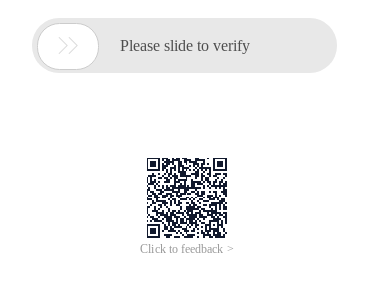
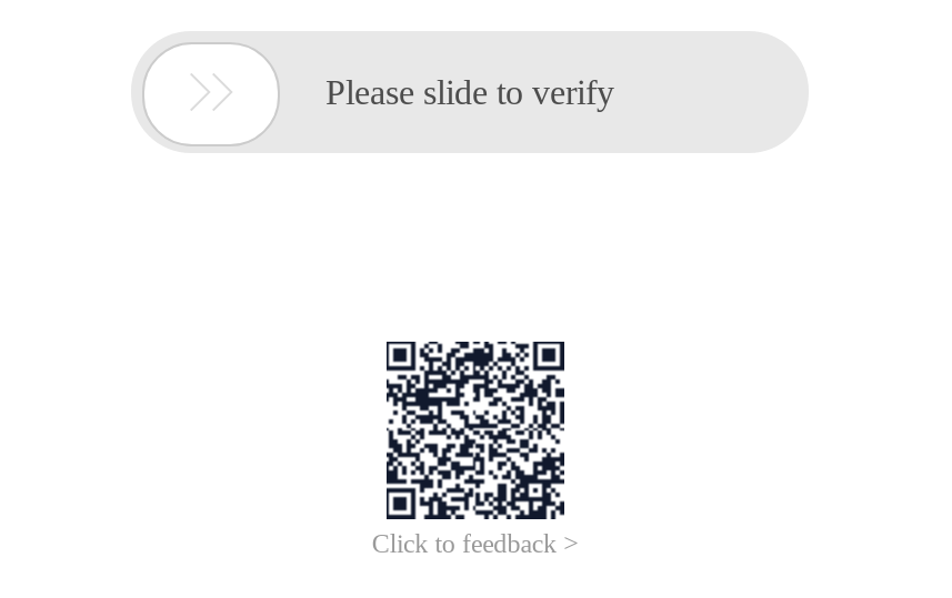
[146,157,228,239] [image] -> [387,339,567,521] [image]

